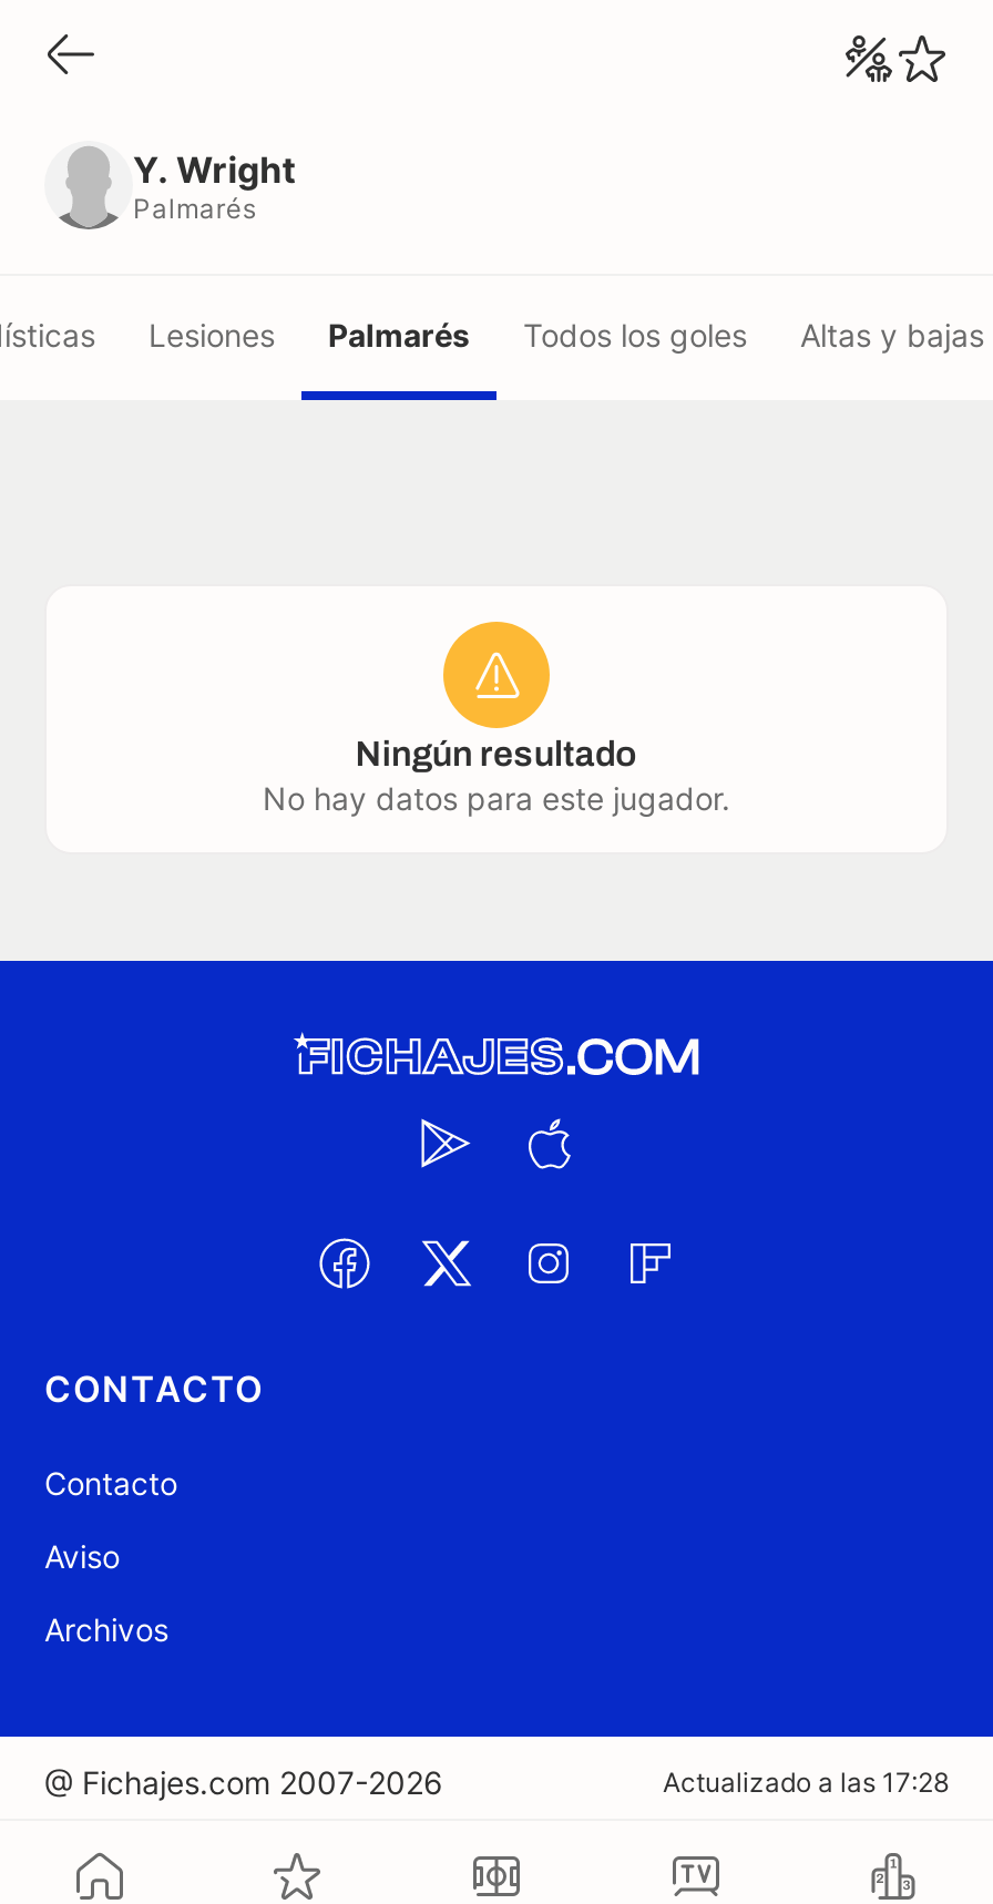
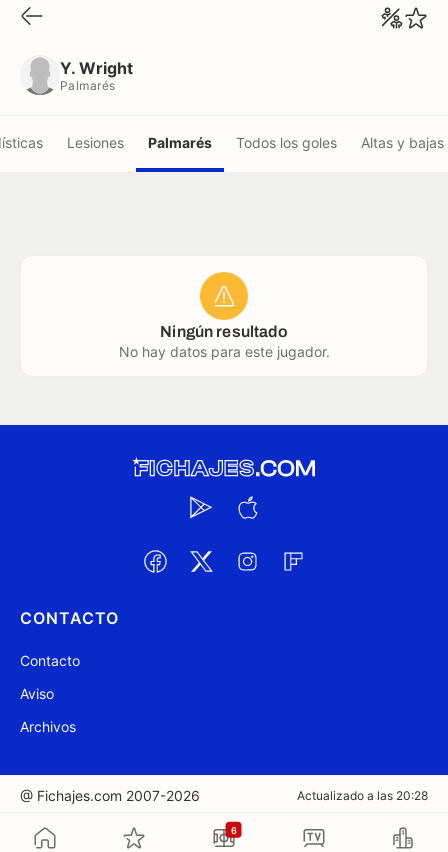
[663,1765,949,1799] Actualizado a las 17:28 -> [297,788,428,803] Actualizado a las 20:28
none -> [230,824,237,835] 6

